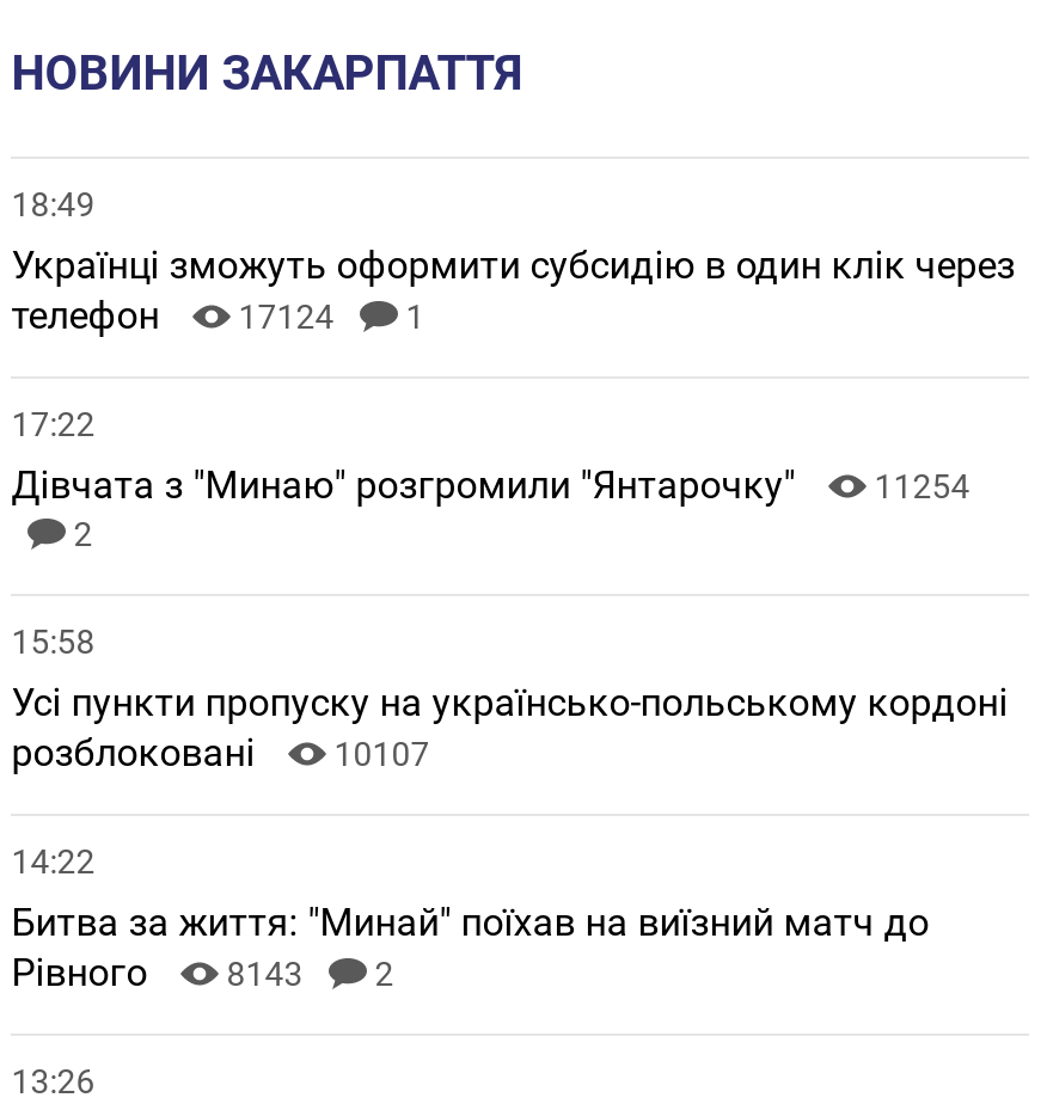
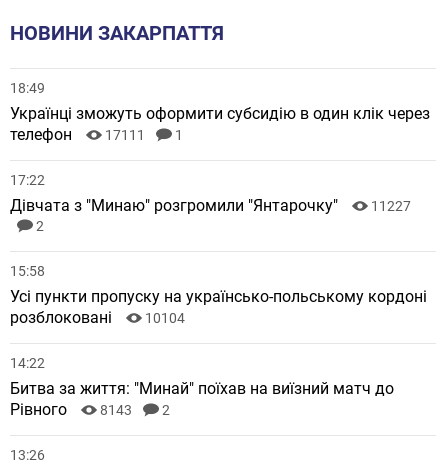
[11,292,425,337] телефон 17124 1 -> [10,125,183,144] телефон 17111 1
[11,462,970,507] Дівчата з "Минаю" розгромили "Янтарочку" 11254 -> [10,196,411,215] Дівчата з "Минаю" розгромили "Янтарочку" 11227
[11,729,430,775] розблоковані 10107 -> [10,308,185,327] розблоковані 10104

